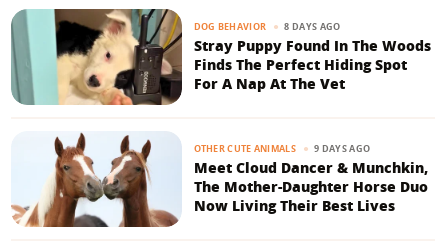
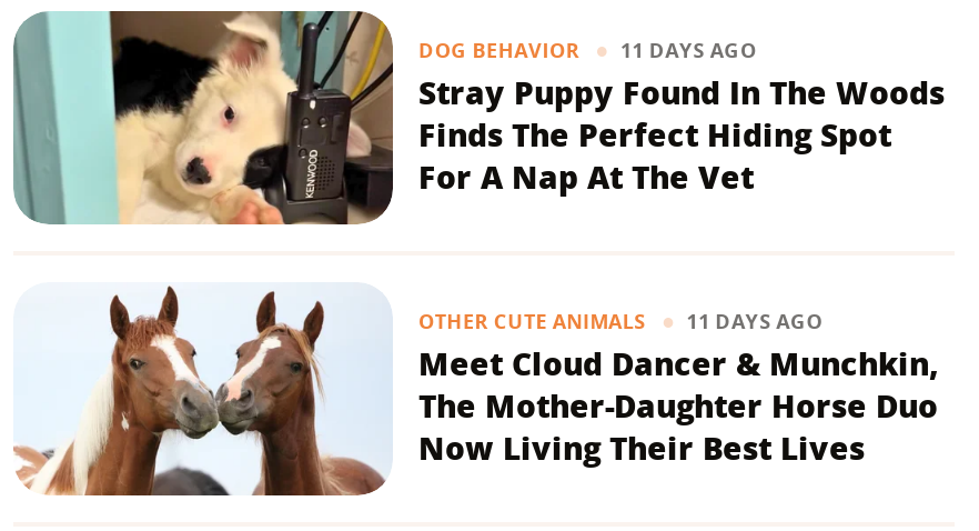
[193,20,340,33] DOG BEHAVIOR 8 DAYS AGO -> [418,35,757,65] DOG BEHAVIOR 11 DAYS AGO
[193,142,370,155] OTHER CUTE ANIMALS 9 DAYS AGO -> [418,306,823,336] OTHER CUTE ANIMALS 11 DAYS AGO

